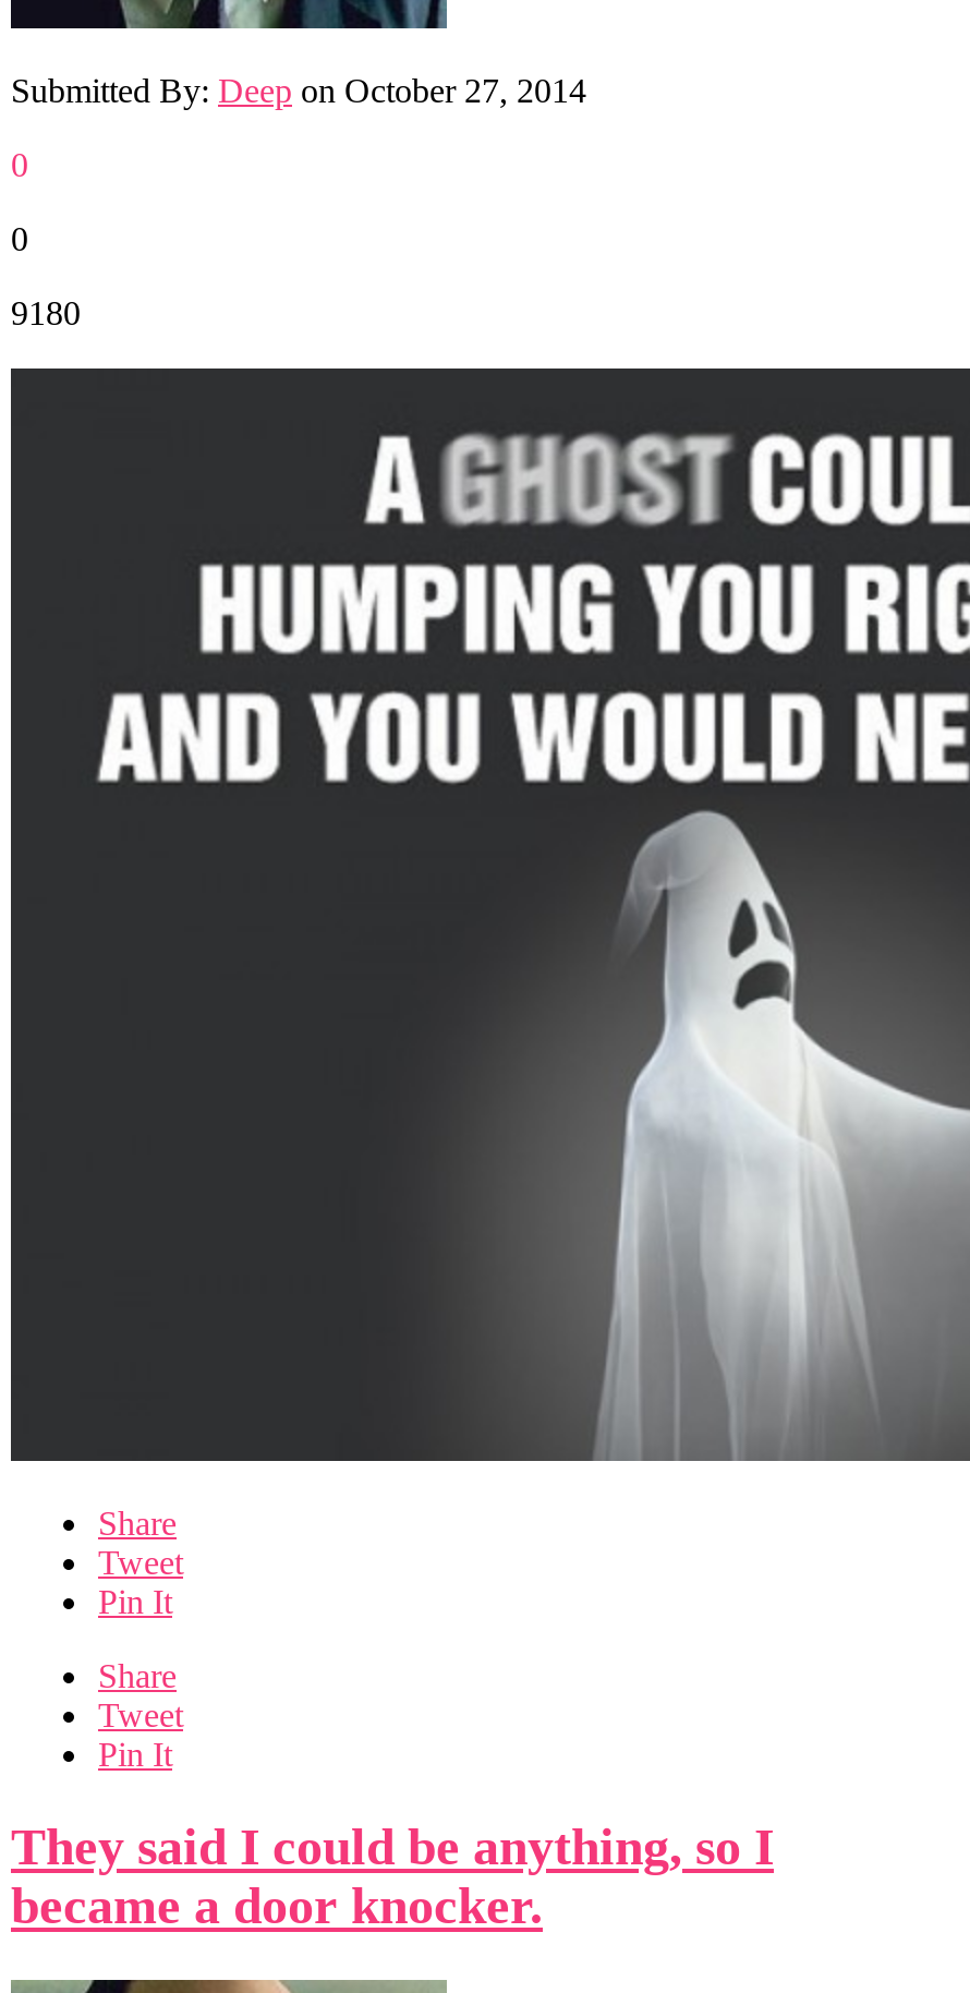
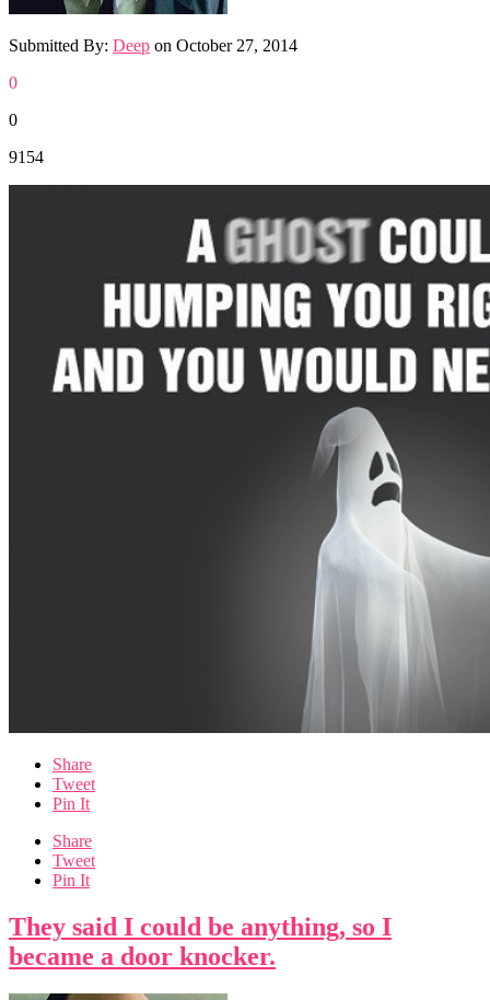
[11,294,81,331] 9180 -> [9,147,44,166] 9154

